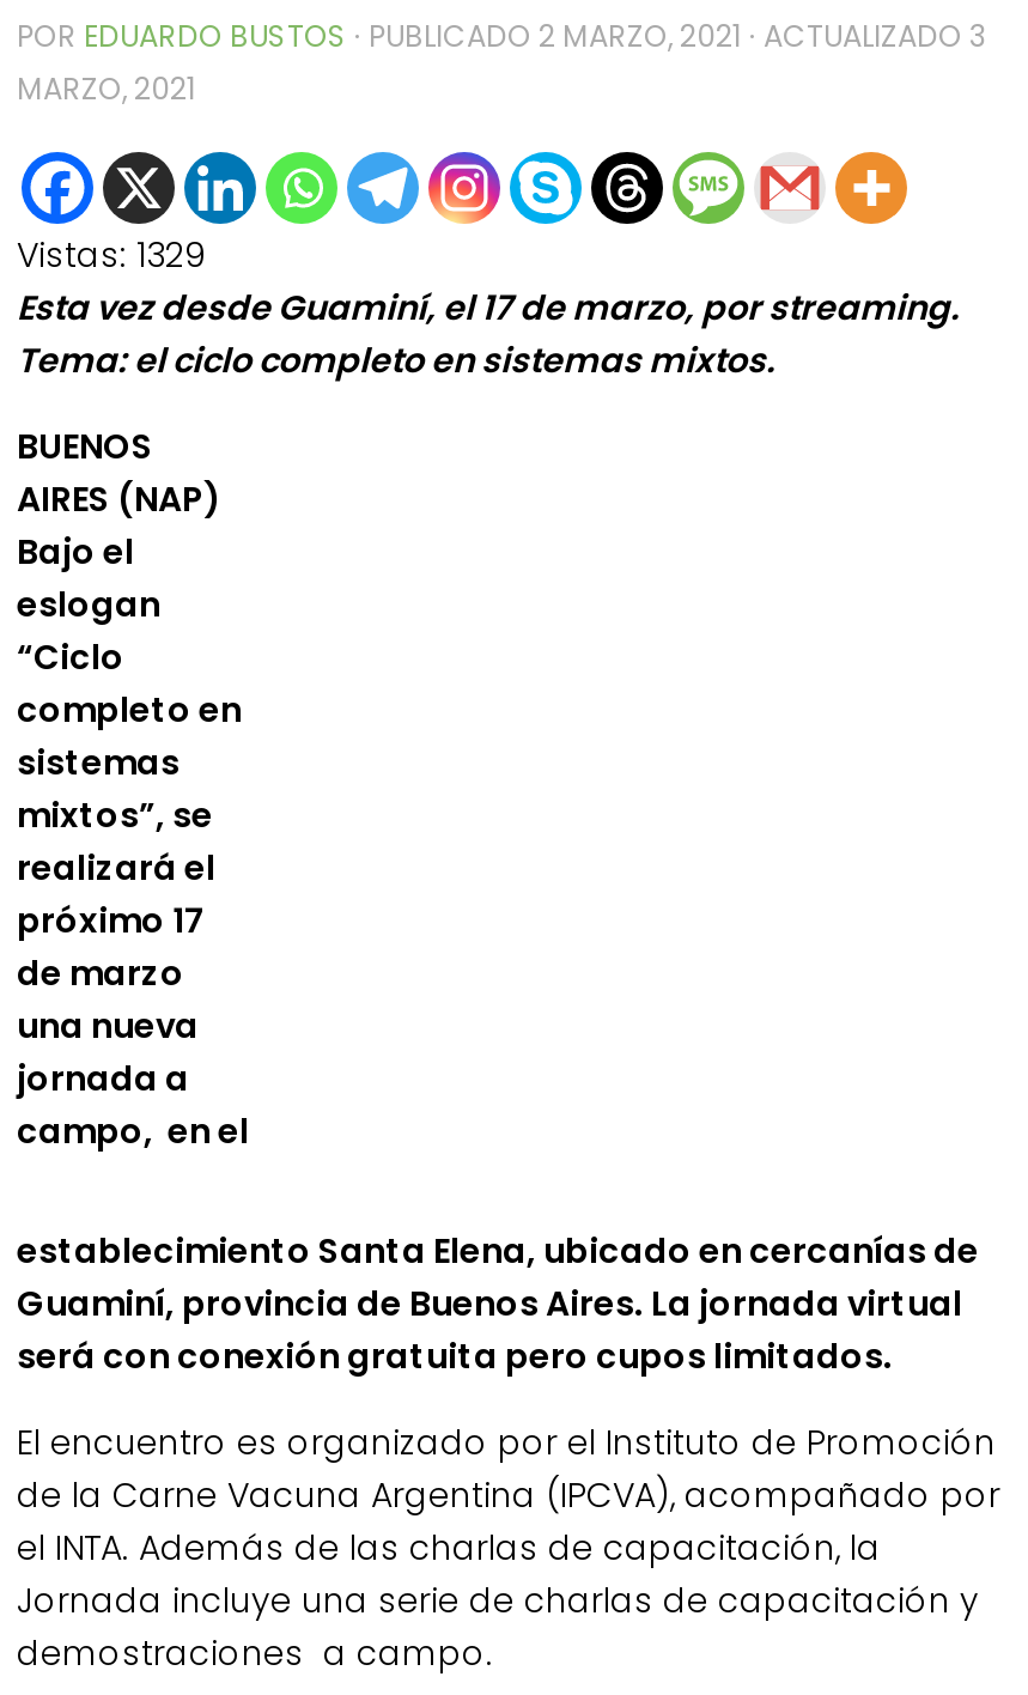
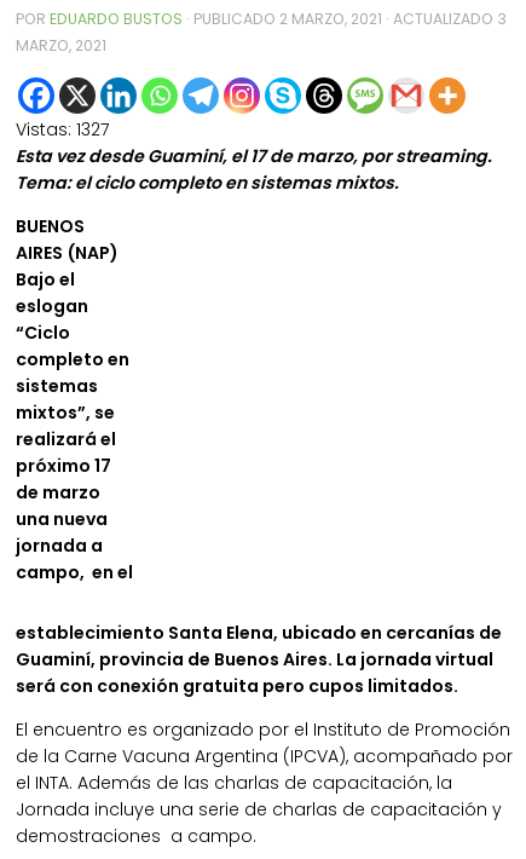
[17,232,206,279] Vistas: 1329 -> [16,118,110,142] Vistas: 1327

